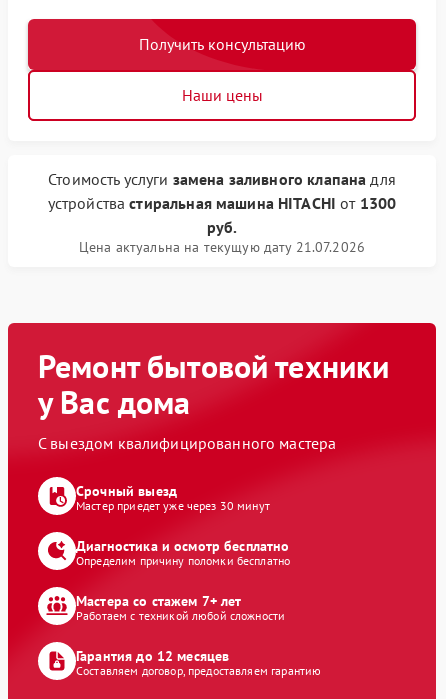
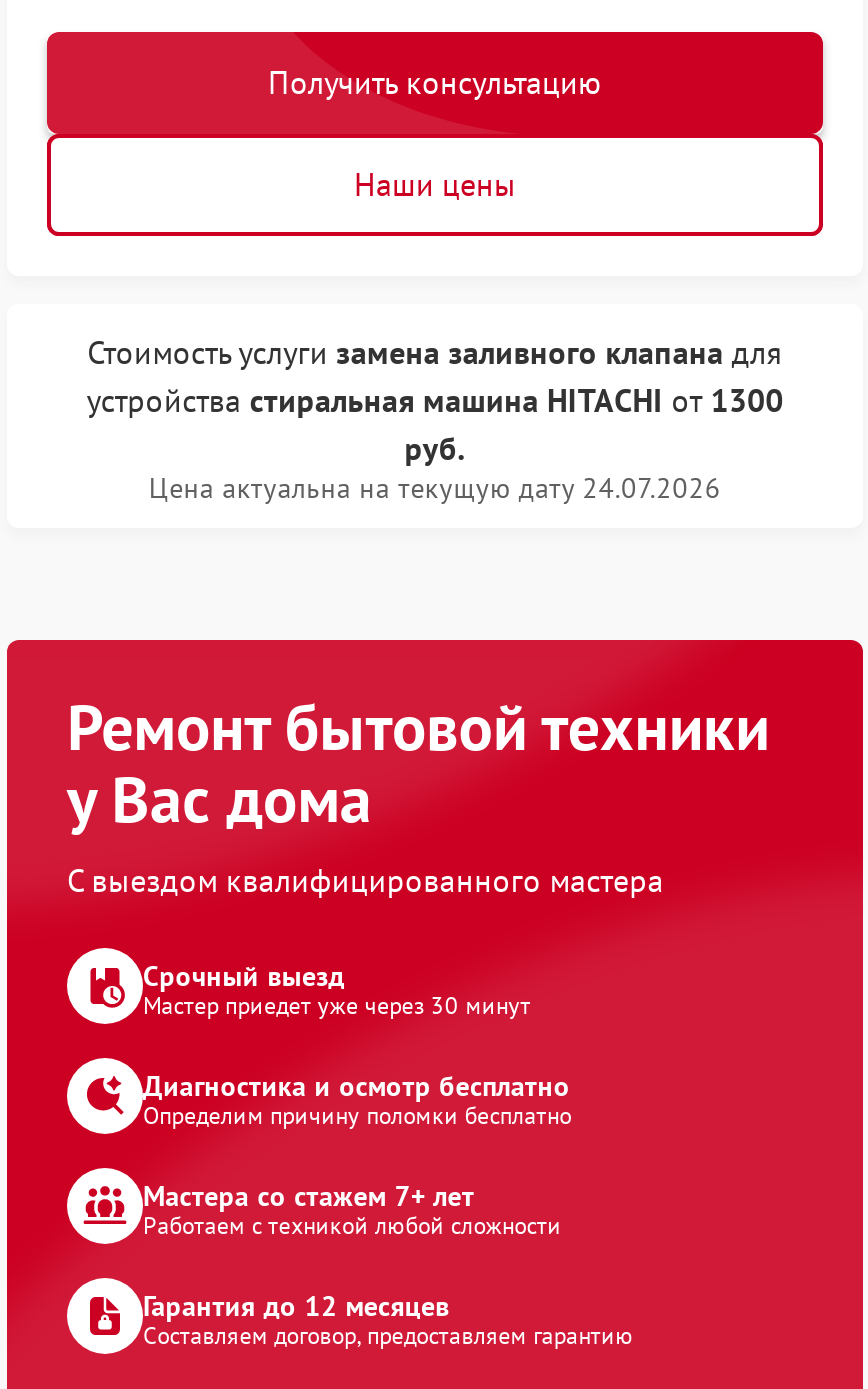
[79,238,365,256] Цена актуальна на текущую дату 21.07.2026 -> [149,471,721,507] Цена актуальна на текущую дату 24.07.2026

